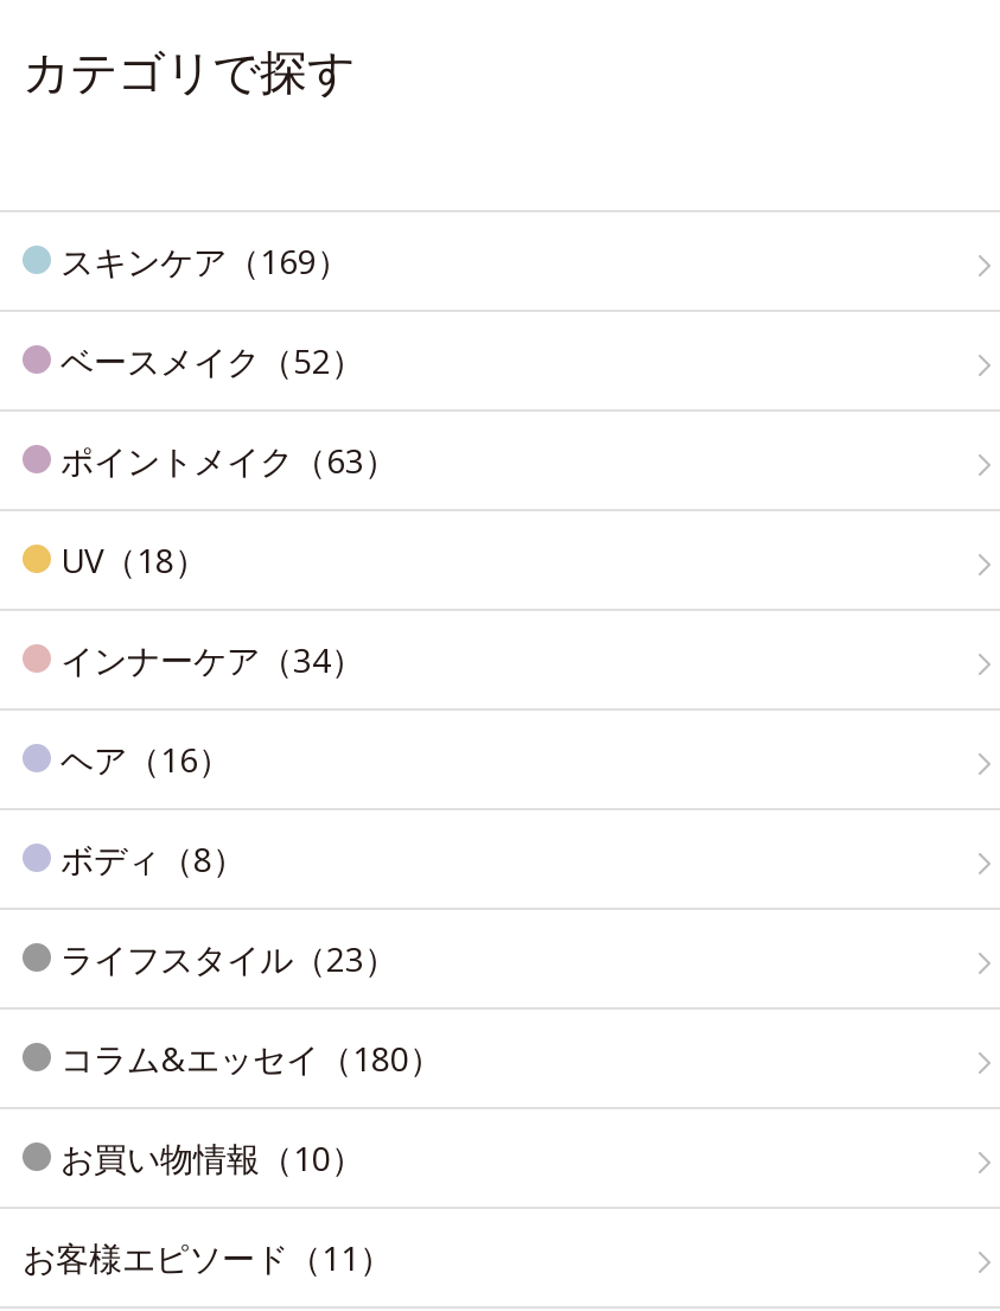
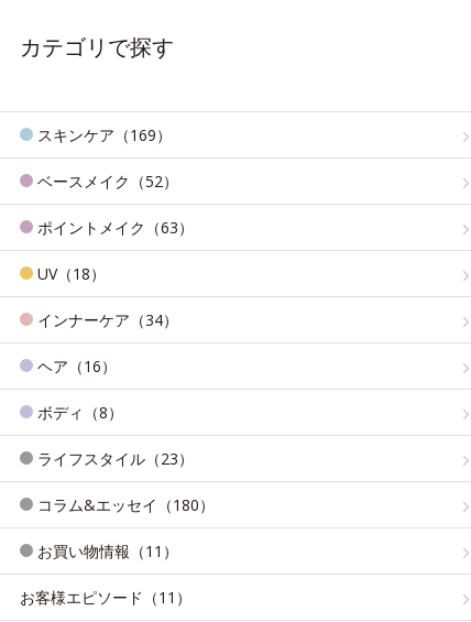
[60,1135,364,1180] お買い物情報（10） -> [37,541,178,561] お買い物情報（11）

